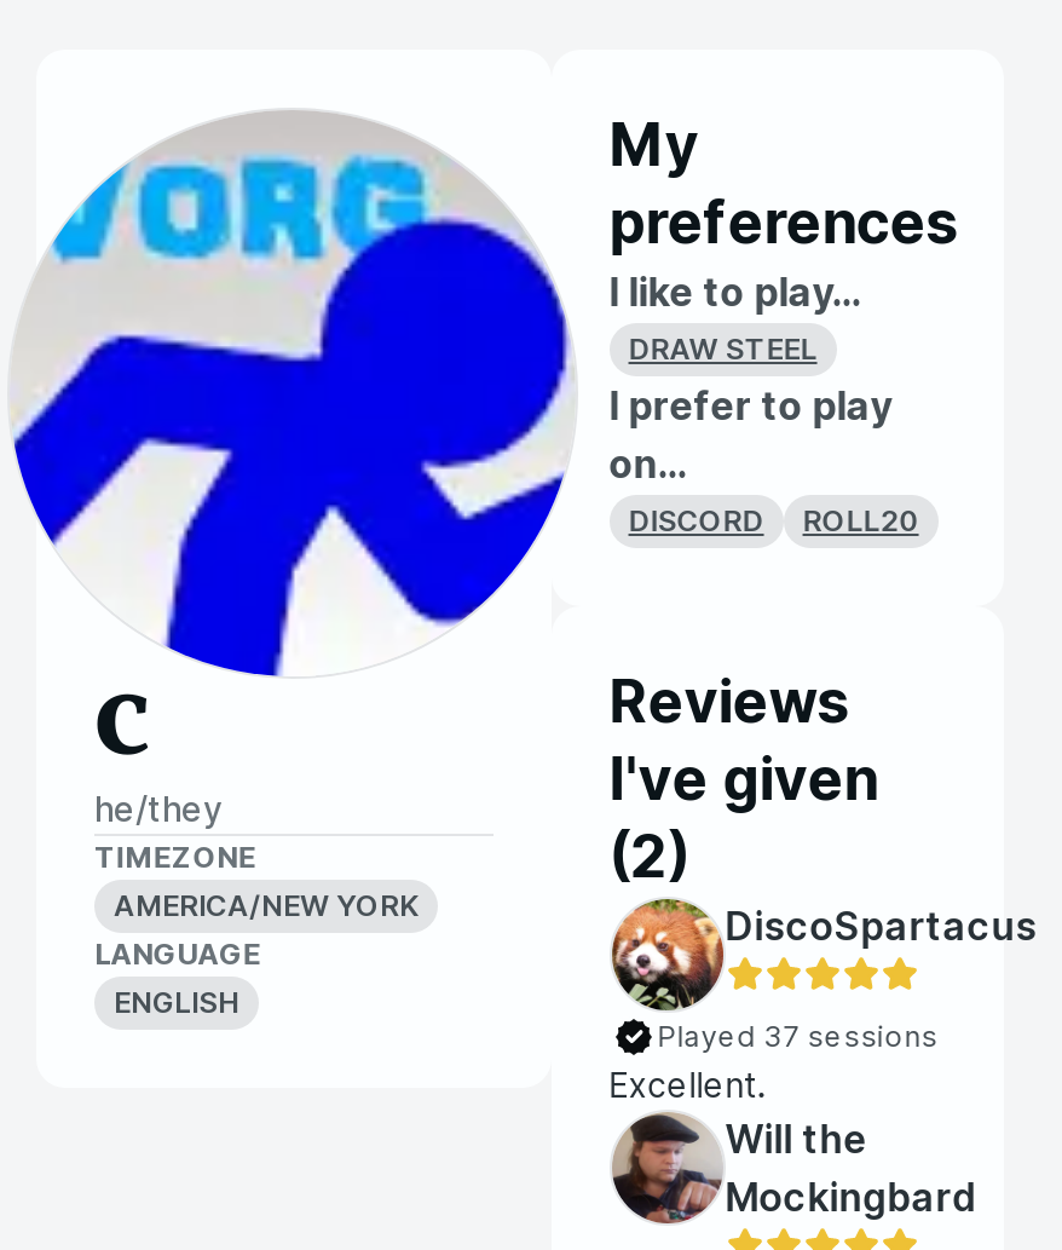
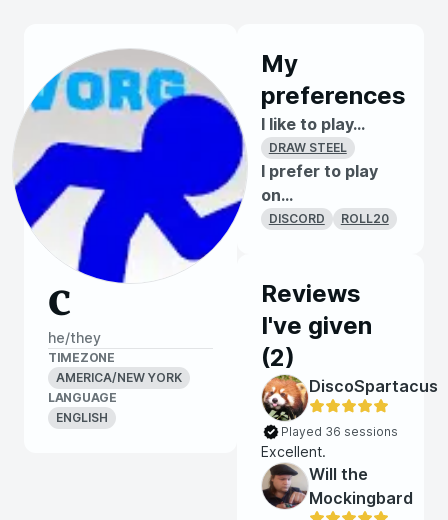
[658,1018,938,1054] Played 37 sessions -> [281,424,398,439] Played 36 sessions

